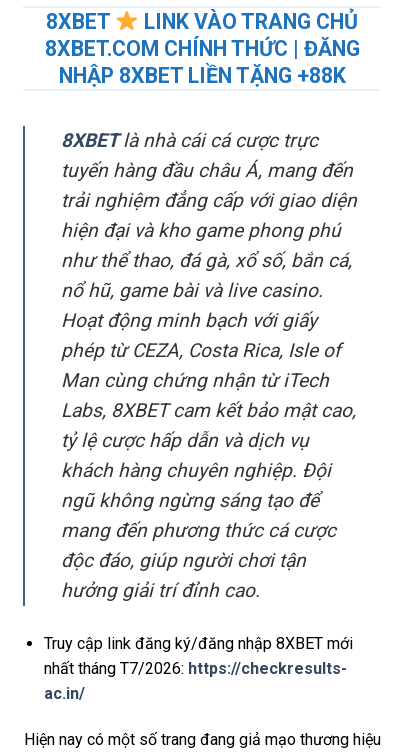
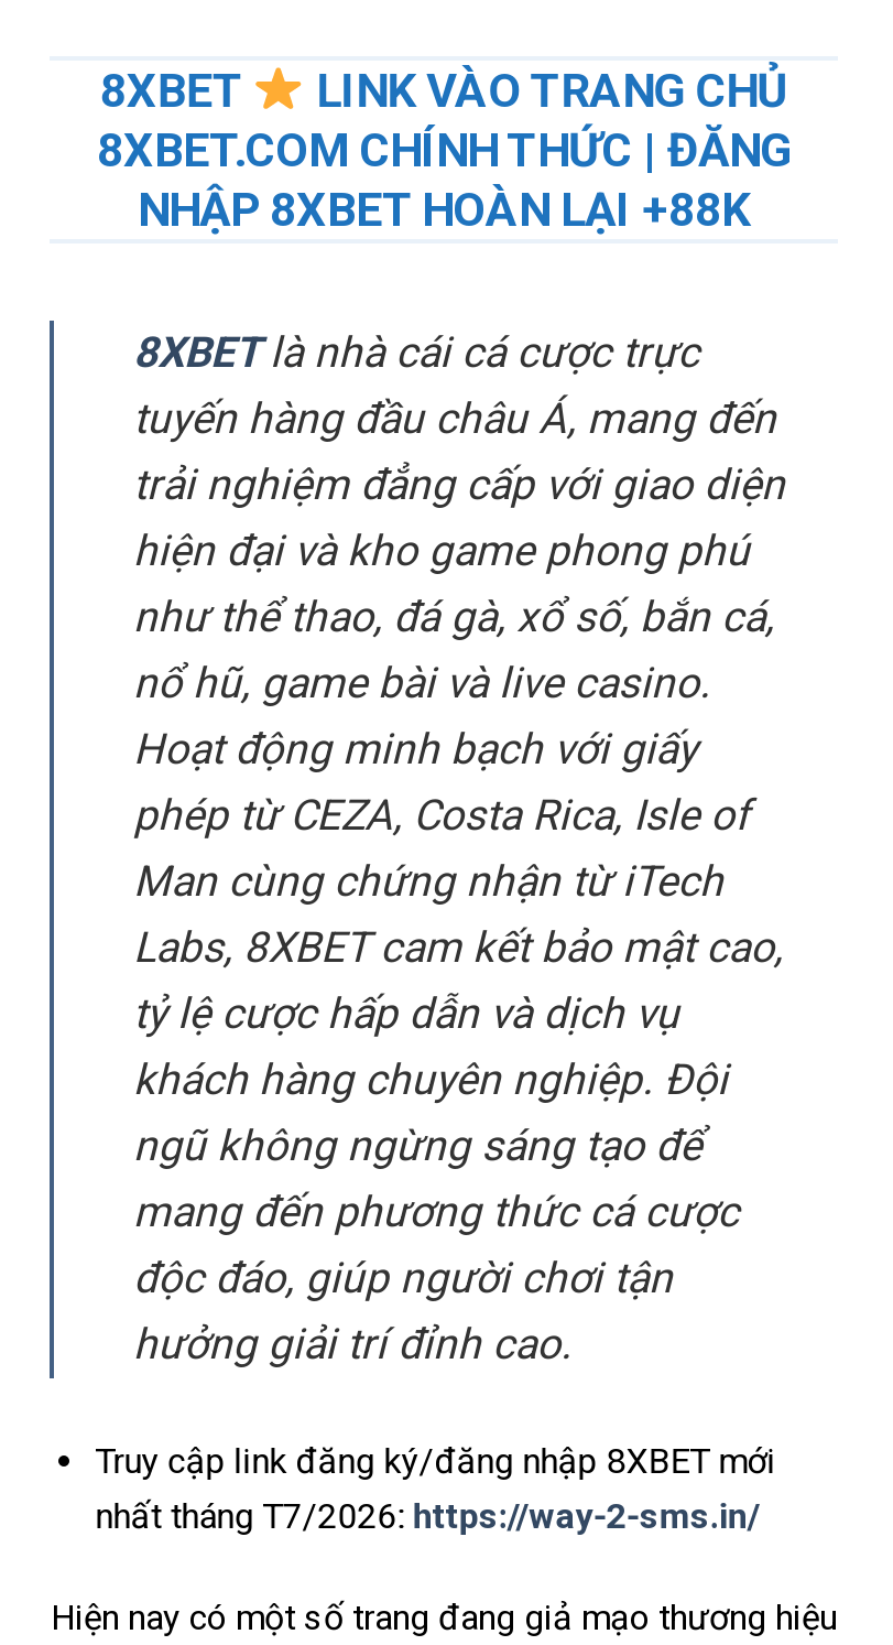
[58,63,345,88] NHẬP 8XBET LIỀN TẶNG +88K -> [138,181,750,236] NHẬP 8XBET HOÀN LẠI +88K
[44,659,347,703] nhất tháng T7/2026: https://checkresults- | ac.in/ -> [95,1495,760,1537] nhất tháng T7/2026: https://way-2-sms.in/

